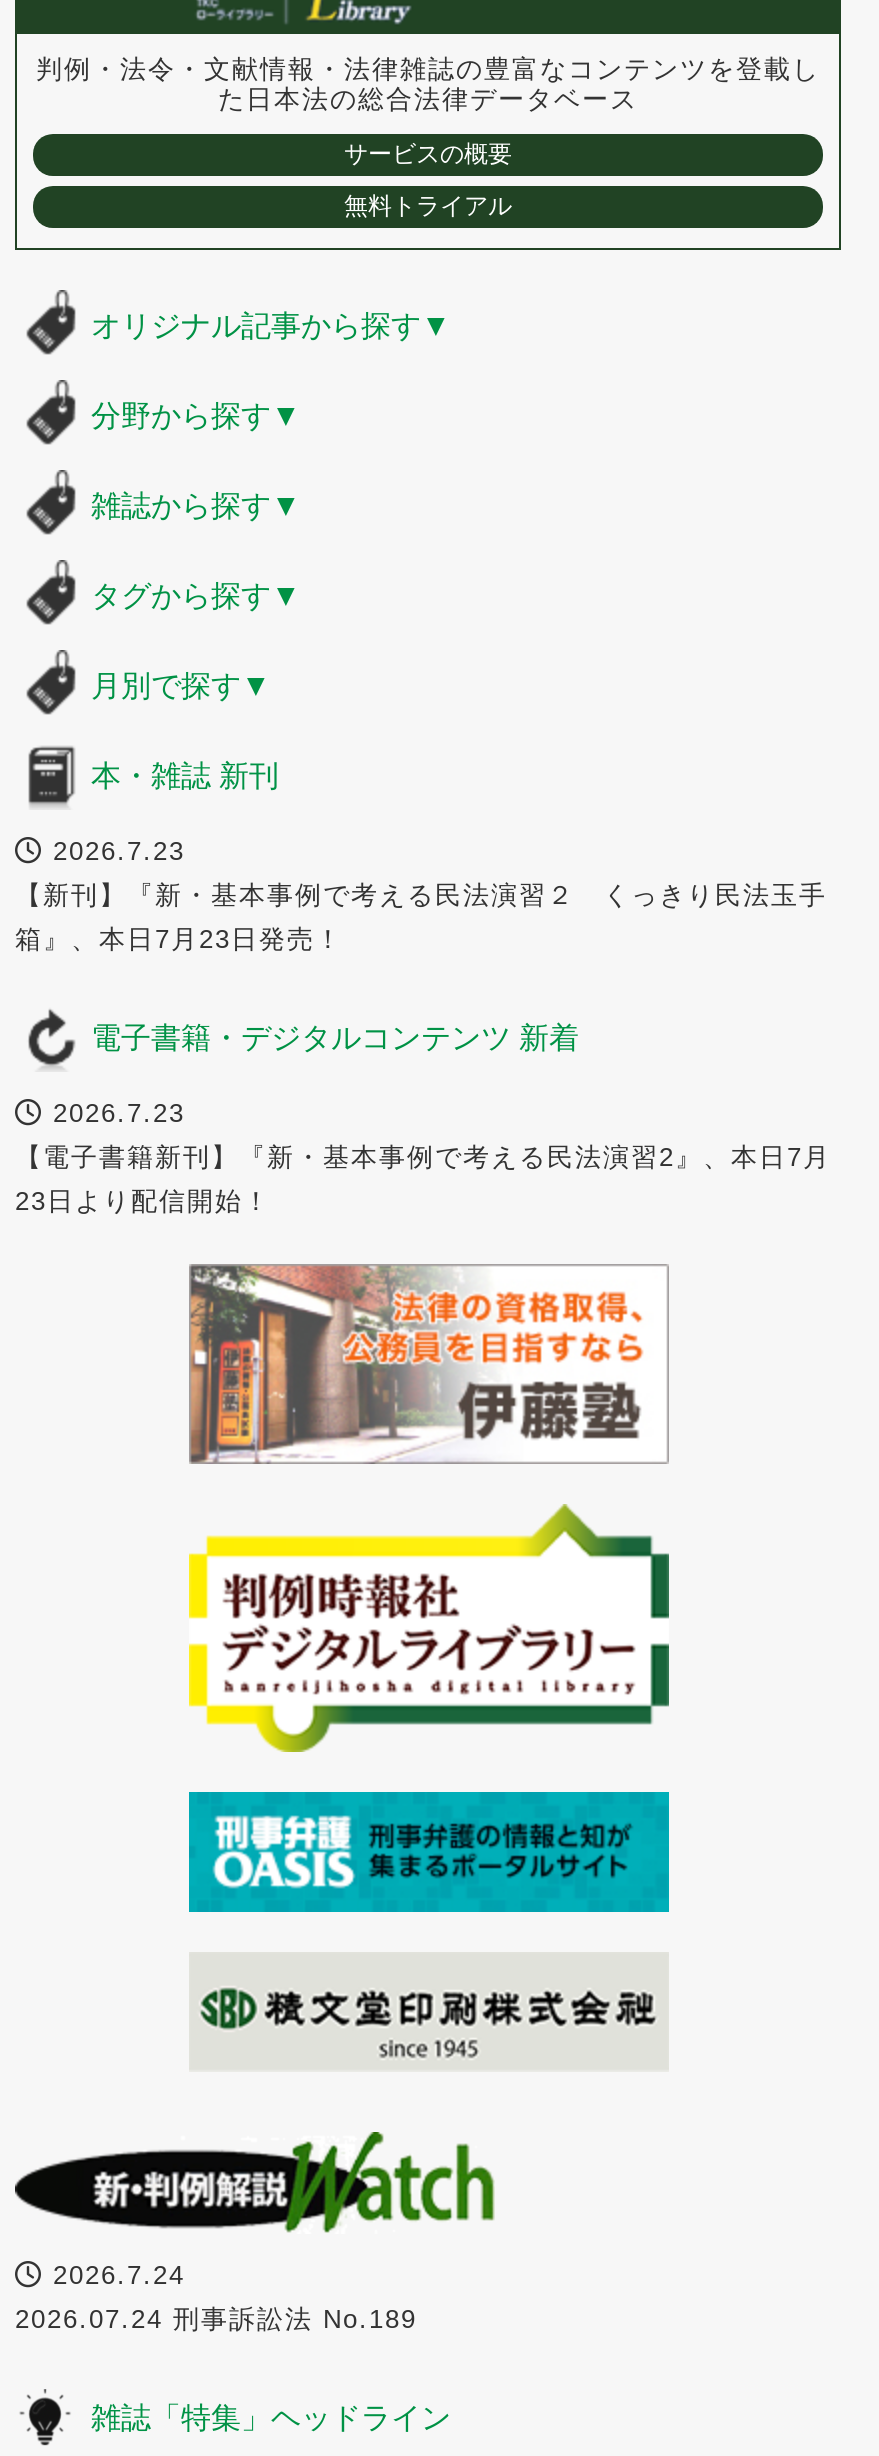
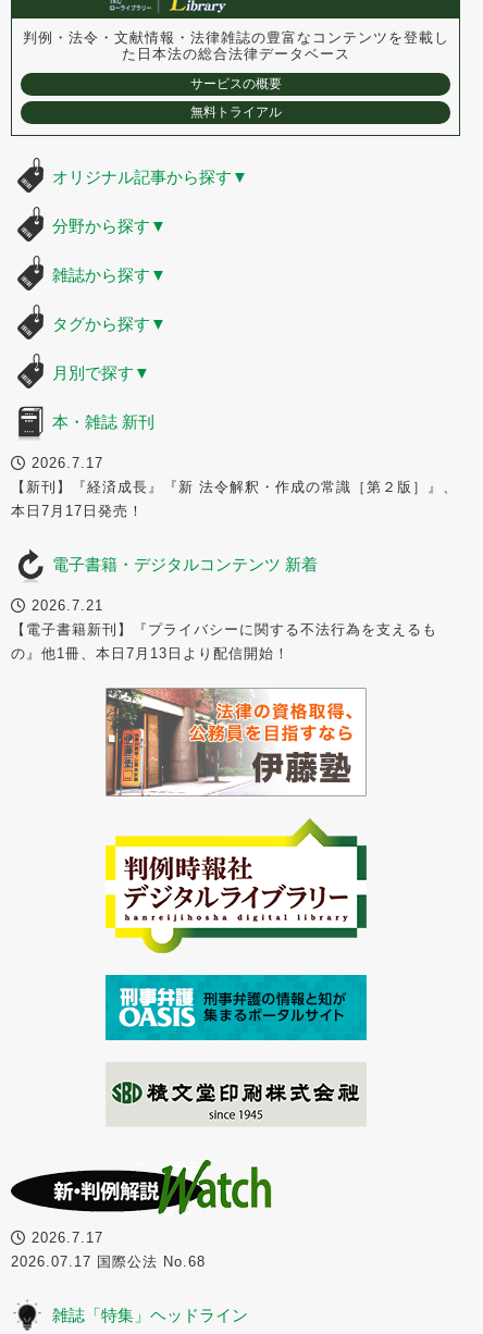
[43,835,185,865] 2026.7.23 -> [26,454,103,471] 2026.7.17
[15,879,827,909] 【新刊】『新・基本事例で考える民法演習２ くっきり民法玉手 -> [11,478,458,495] 【新刊】『経済成長』『新 法令解釈・作成の常識［第２版］』、
[15,923,343,953] 箱』、本日7月23日発売！ -> [11,502,144,519] 本日7月17日発売！
[43,1097,185,1127] 2026.7.23 -> [26,597,103,613] 2026.7.21
[15,1141,831,1171] 【電子書籍新刊】『新・基本事例で考える民法演習2』、本日7月 -> [11,621,437,637] 【電子書籍新刊】『プライバシーに関する不法行為を支えるも
[15,1185,271,1215] 23日より配信開始！ -> [11,645,289,661] の』他1冊、本日7月13日より配信開始！
[43,2259,185,2289] 2026.7.24 -> [26,1229,103,1246] 2026.7.17
[15,2303,445,2333] 2026.07.24 刑事訴訟法 No.189 -> [11,1253,221,1269] 2026.07.17 国際公法 No.68

